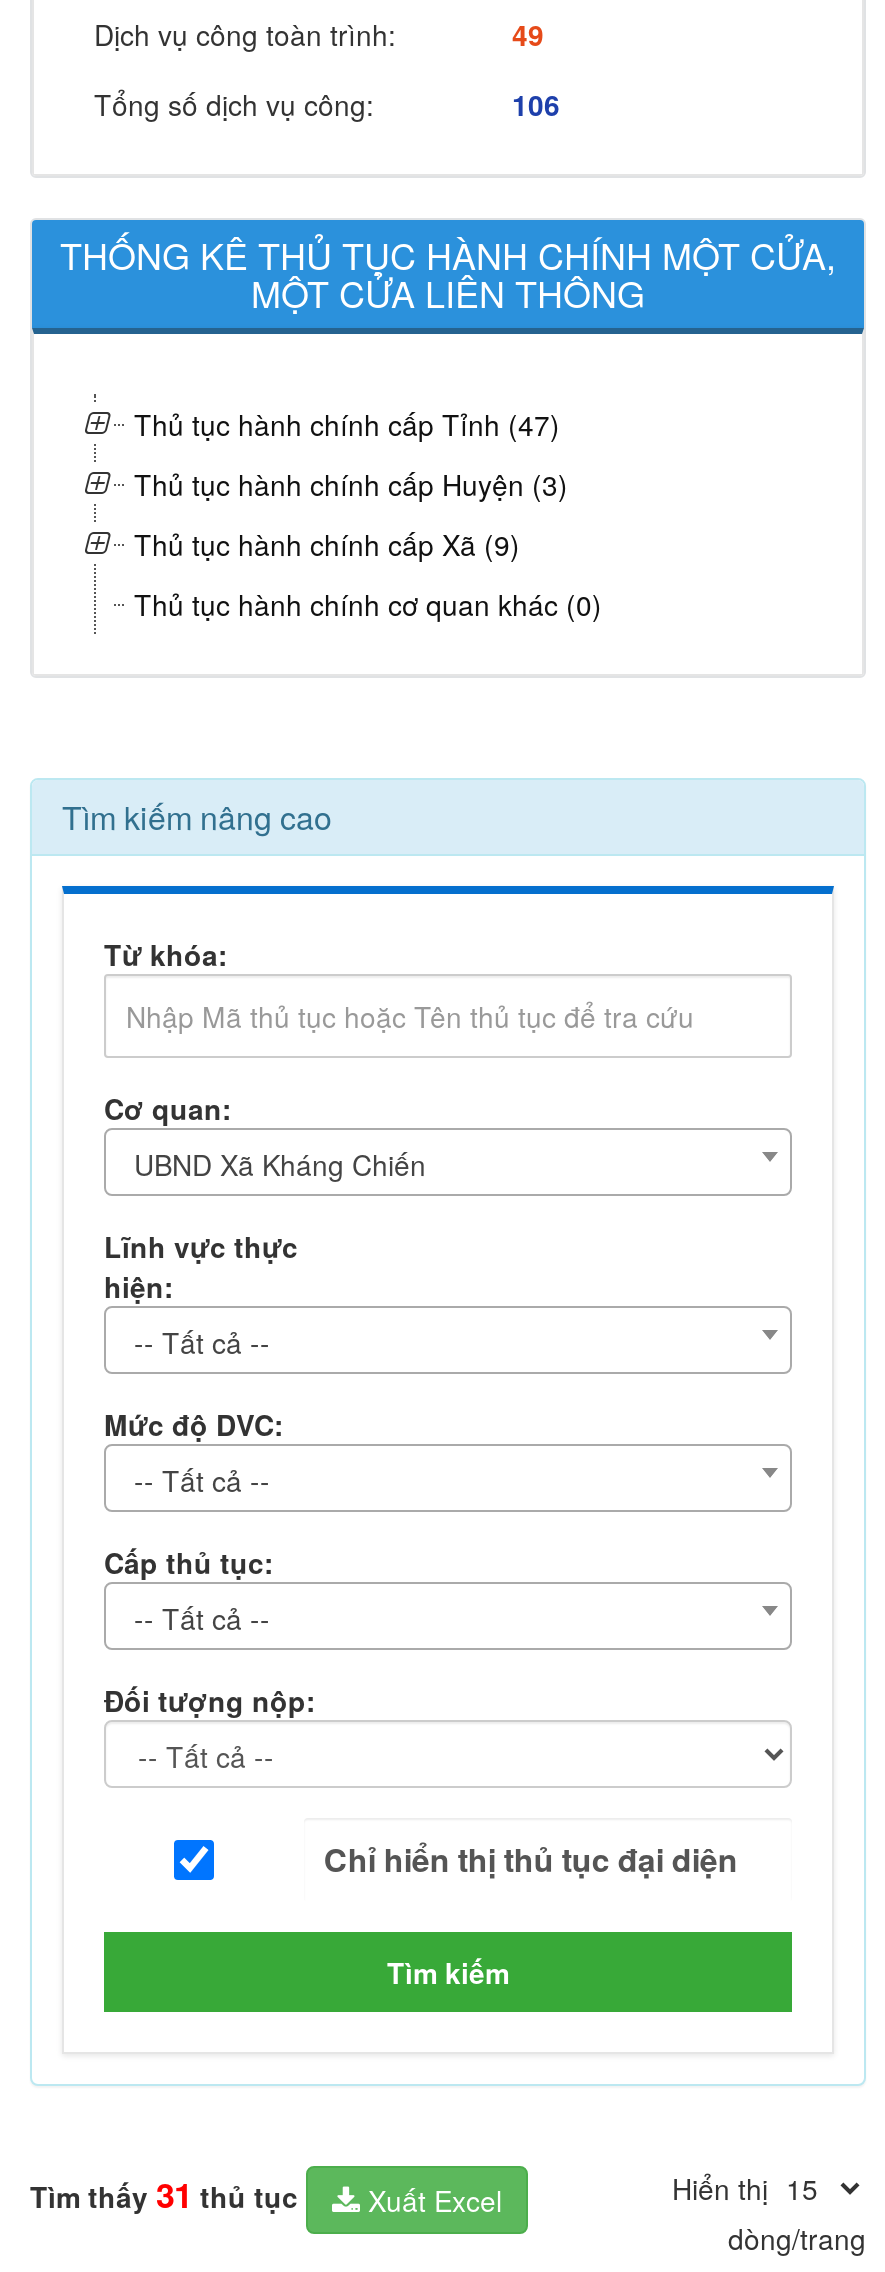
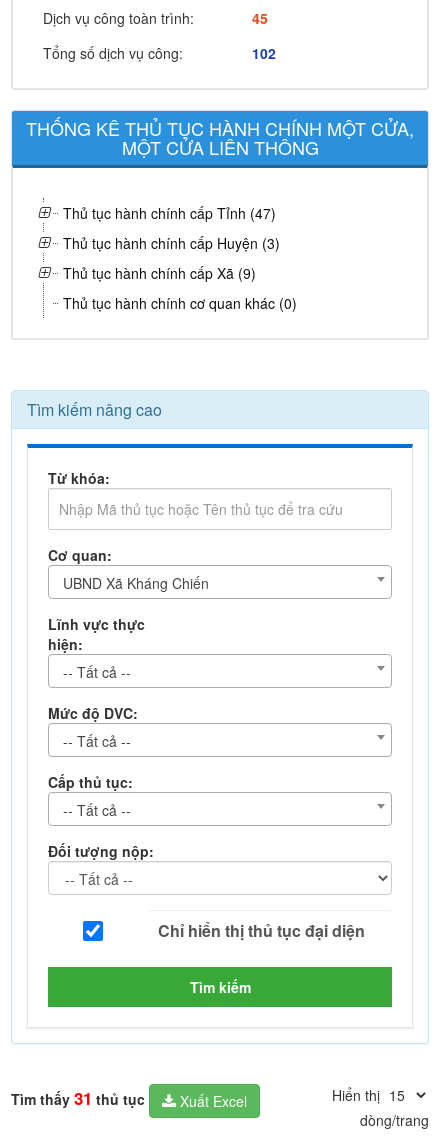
[512,14,544,54] 49 -> [252,8,268,28] 45
[512,84,560,124] 106 -> [252,43,276,63] 102

